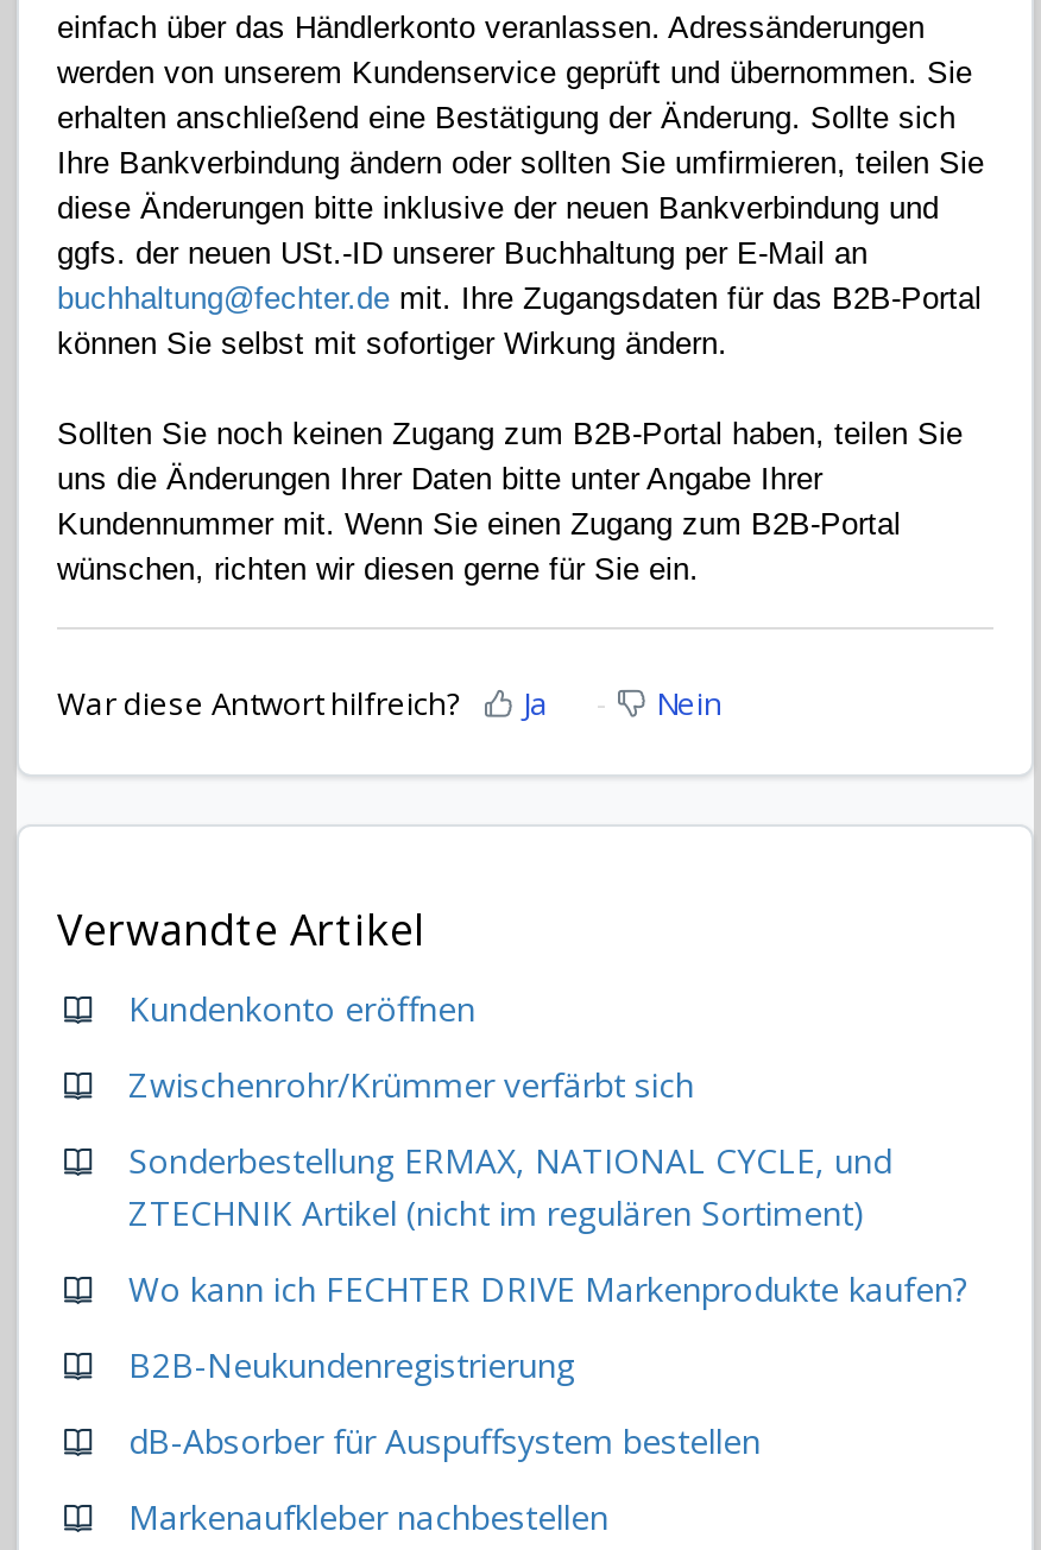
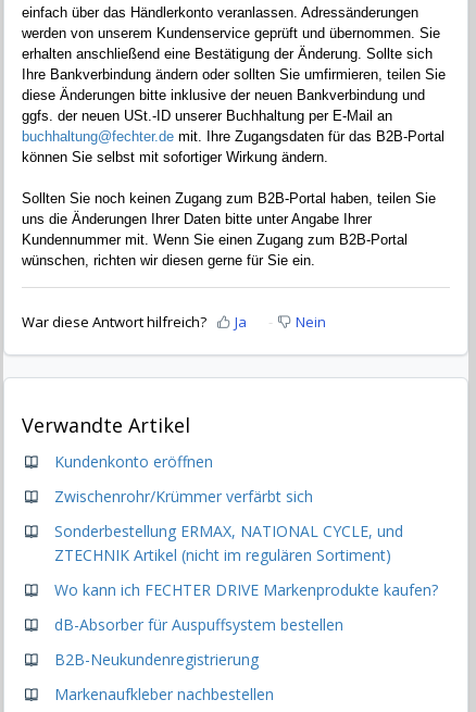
moved [128,1342,575,1387] -> [54,649,259,669]: B2B-Neukundenregistrierung
moved [128,1418,761,1463] -> [54,614,343,635]: dB-Absorber für Auspuffsystem bestellen

